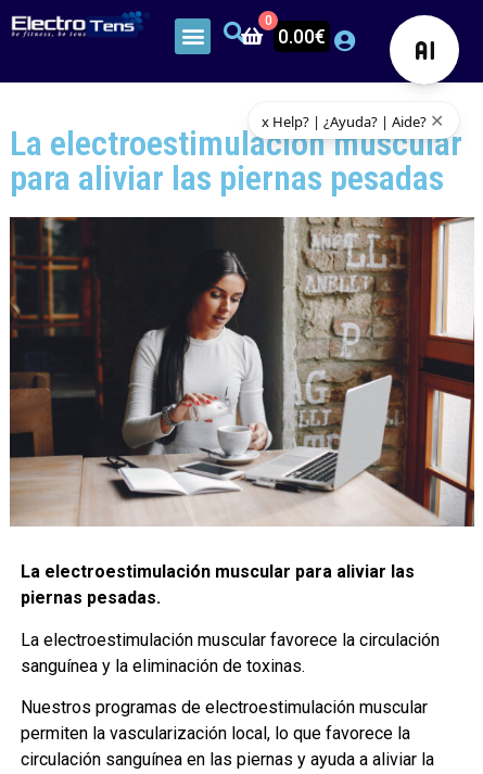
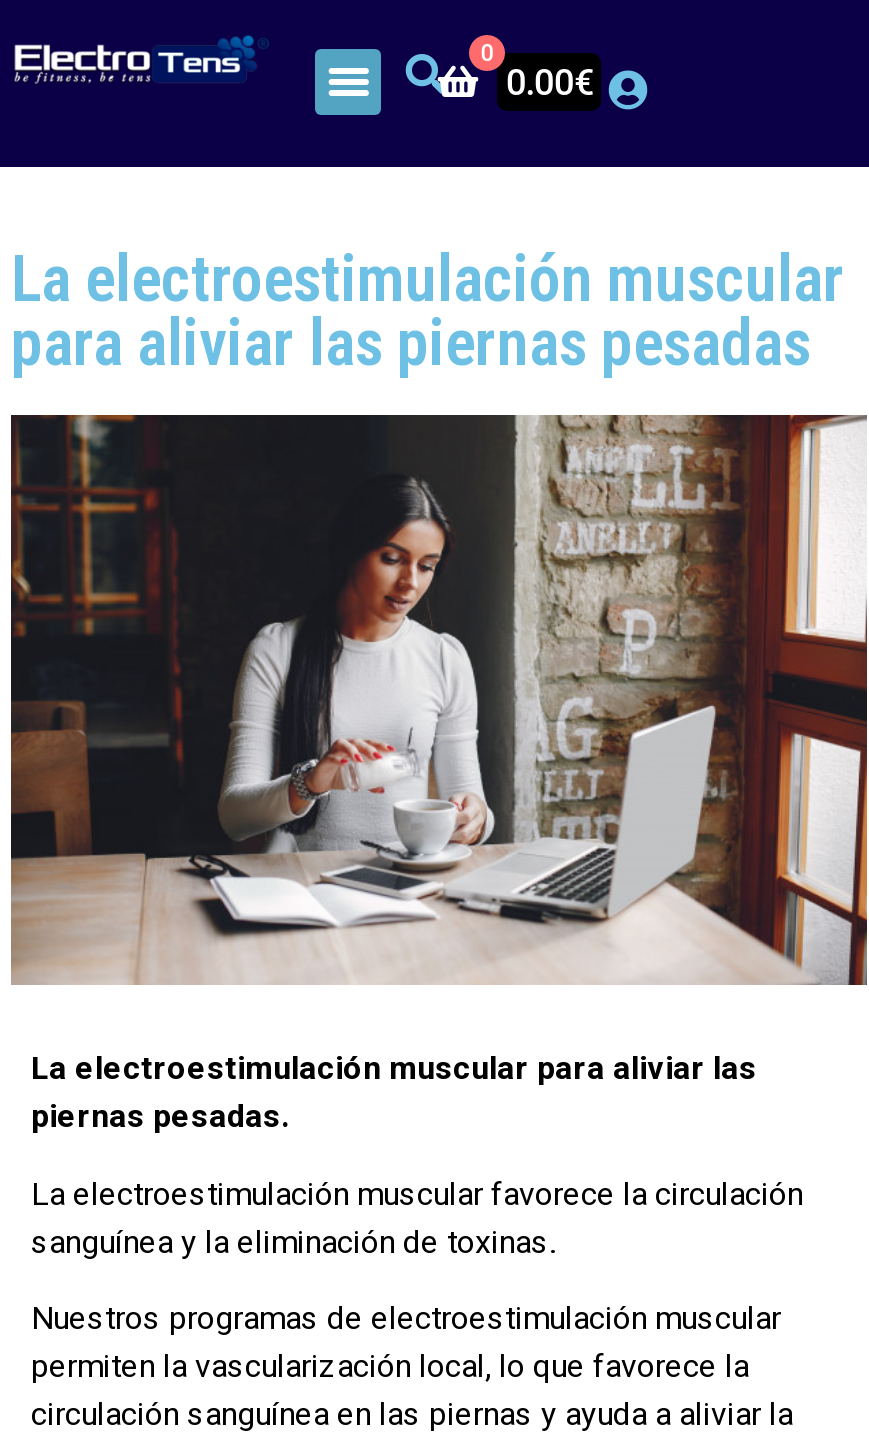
[389,14,460,83] [image] -> none

